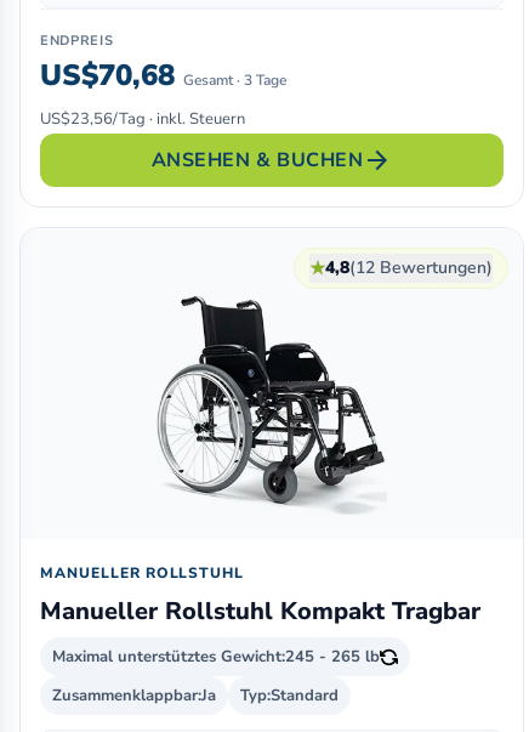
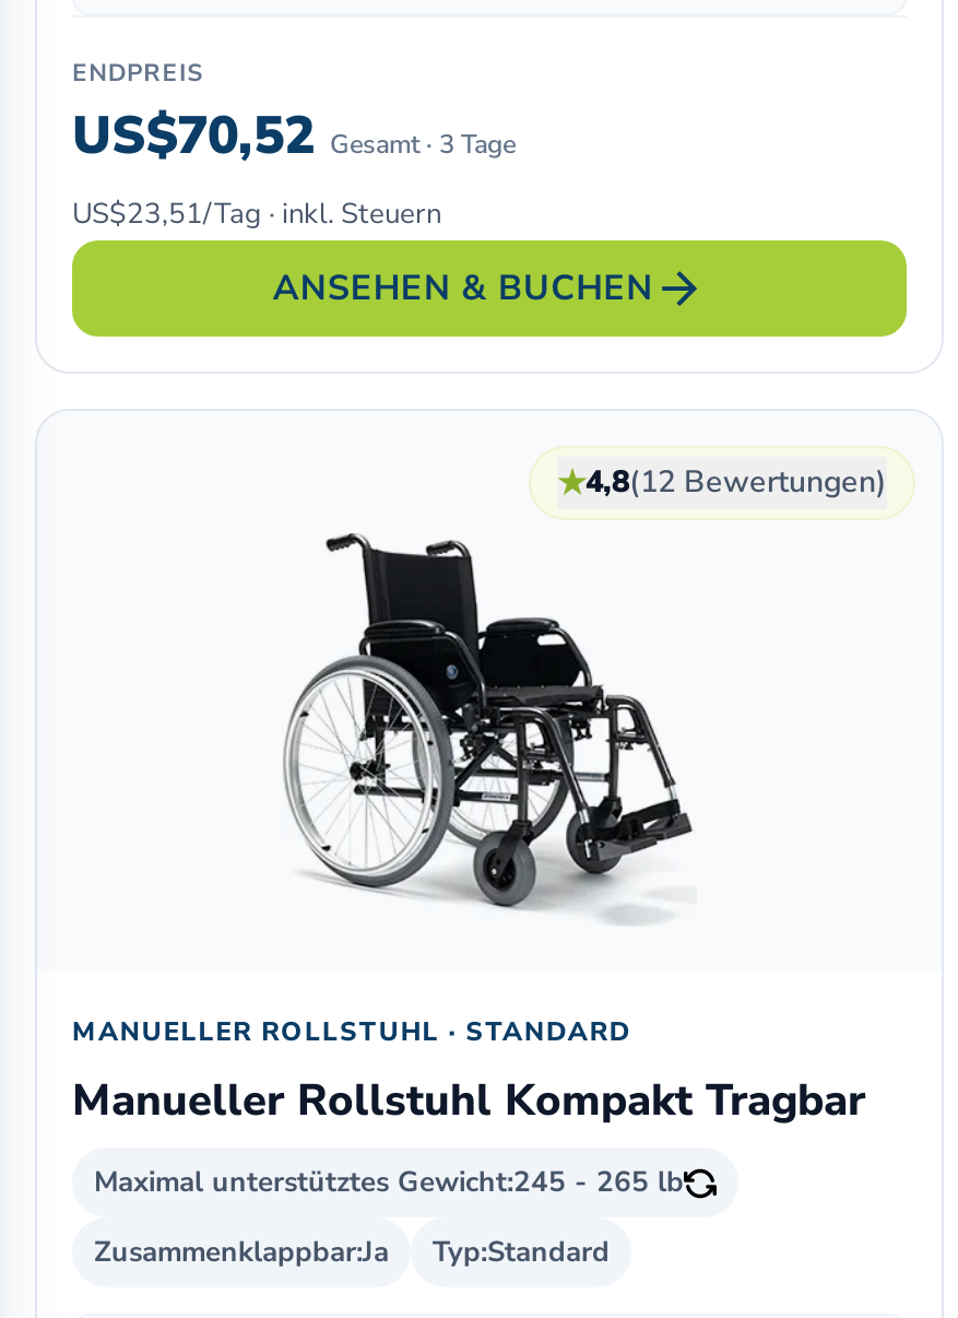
[40,56,286,95] US$70,68 Gesamt · 3 Tage -> [72,101,516,170] US$70,52 Gesamt · 3 Tage
[40,108,245,130] US$23,56/Tag · inkl. Steuern -> [72,195,441,234] US$23,51/Tag · inkl. Steuern
[40,563,244,583] MANUELLER ROLLSTUHL -> [72,1014,631,1049] MANUELLER ROLLSTUHL · STANDARD

